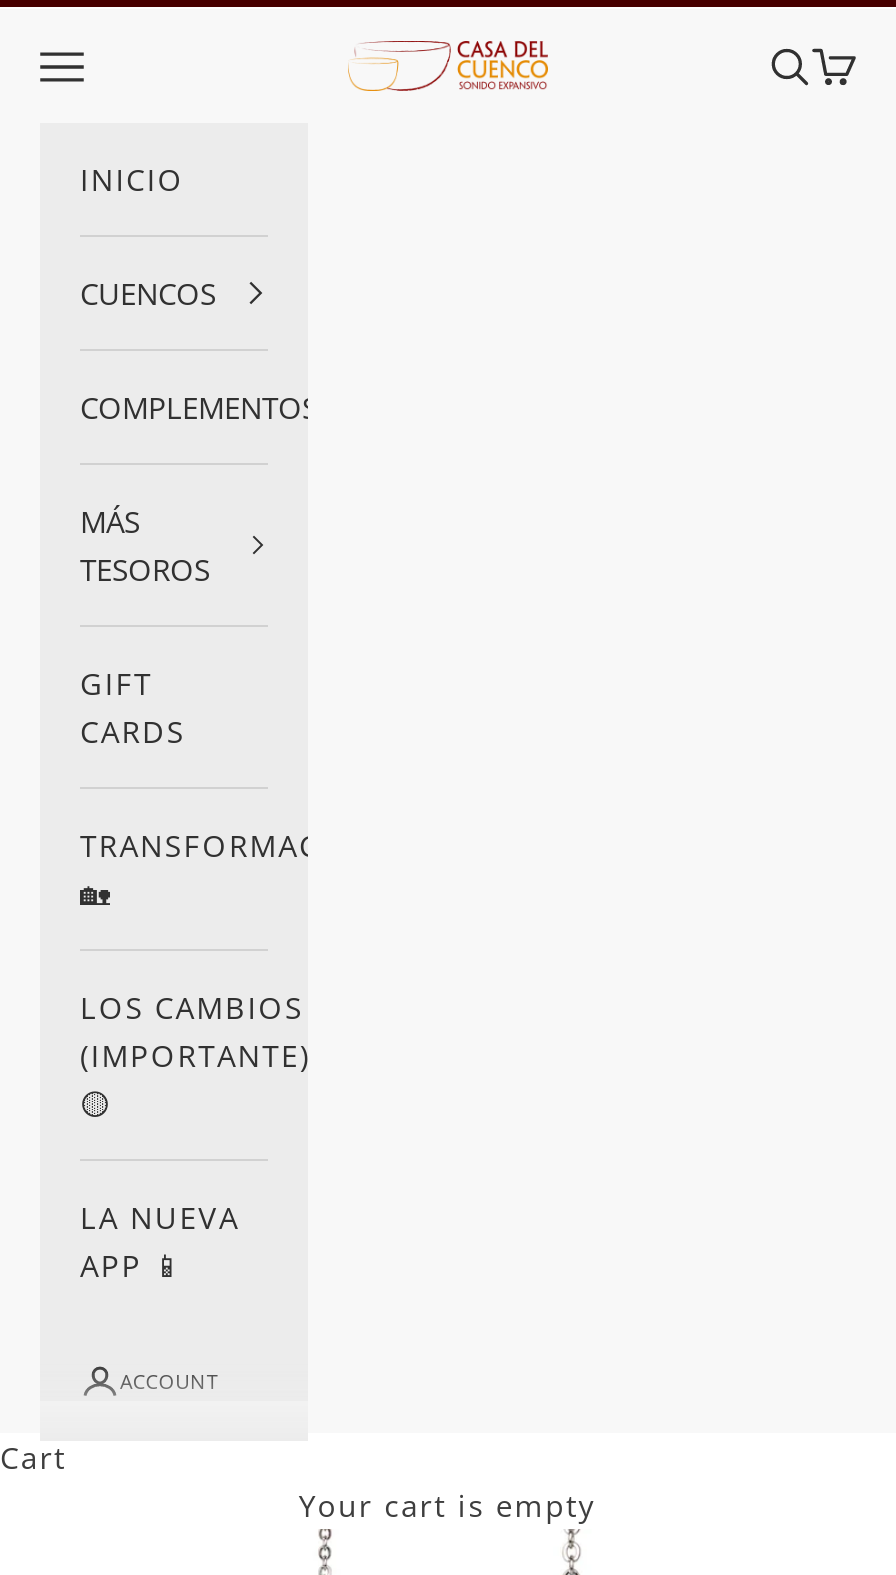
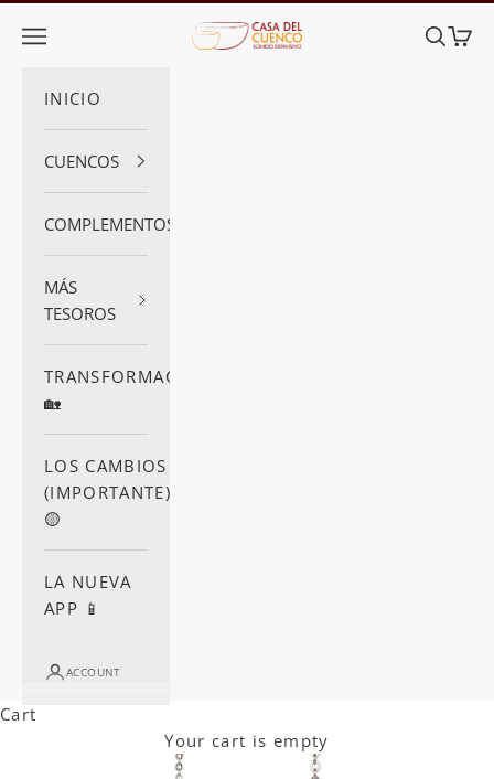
[80,663,186,751] GIFT | CARDS -> none

